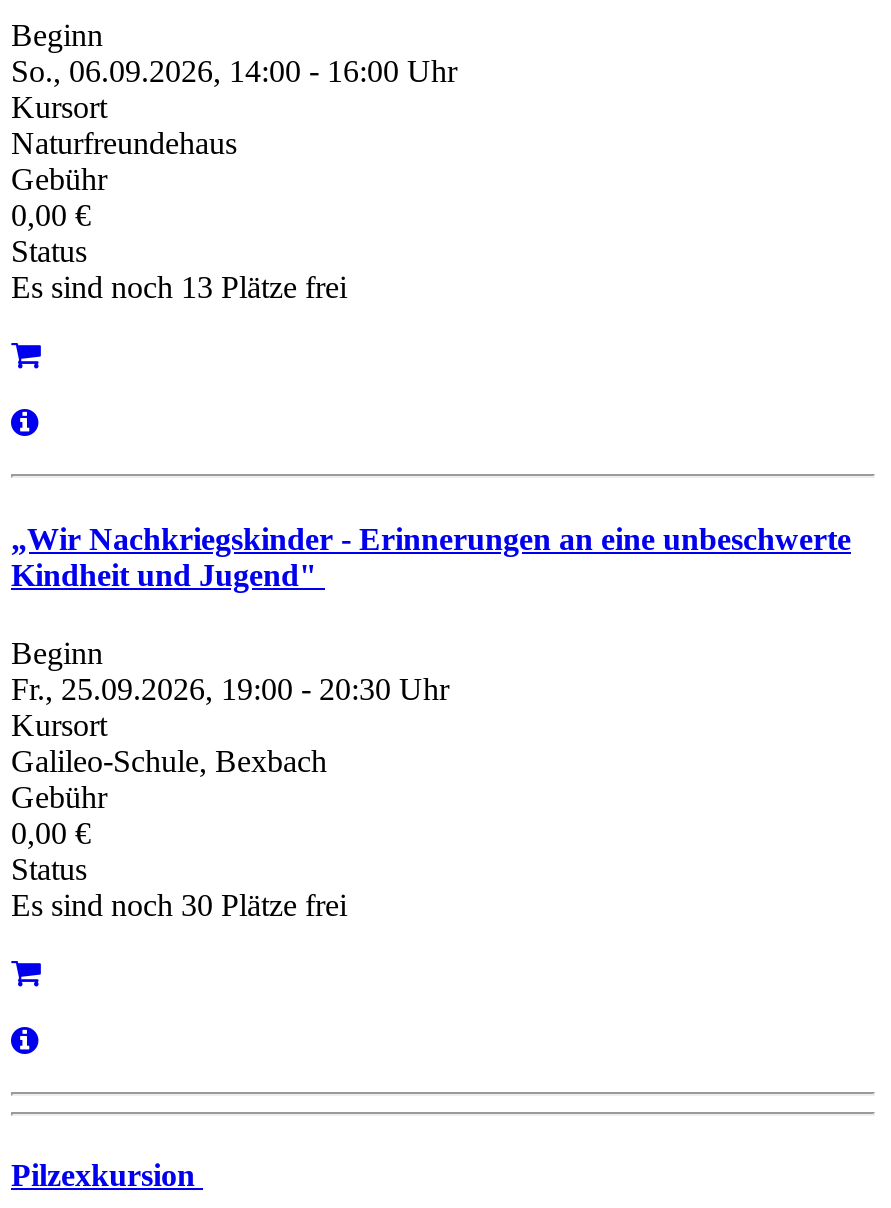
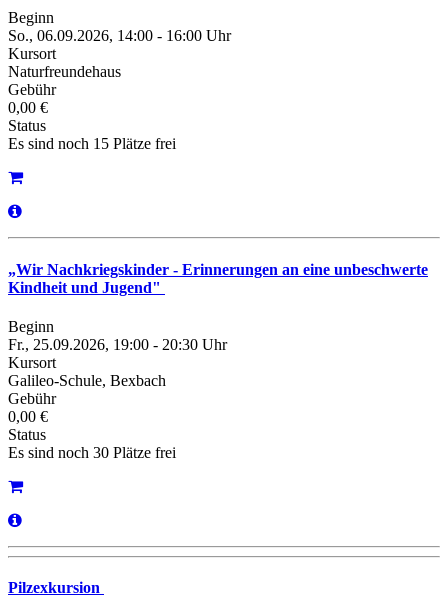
[11,271,347,305] Es sind noch 13 Plätze frei -> [8,135,176,152] Es sind noch 15 Plätze frei

